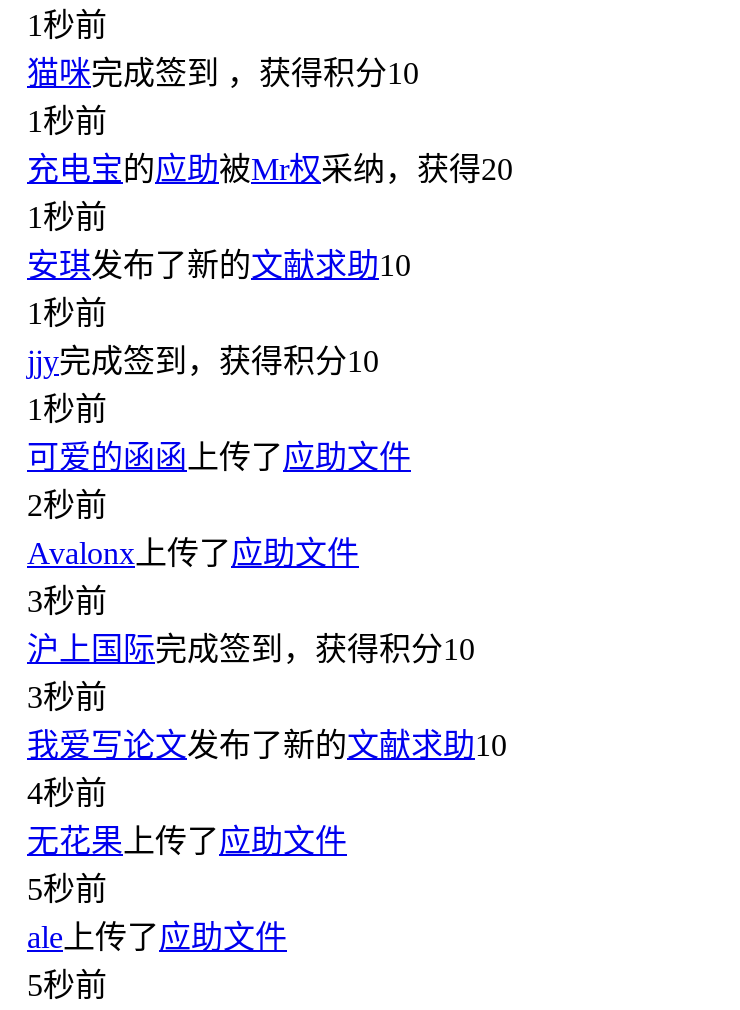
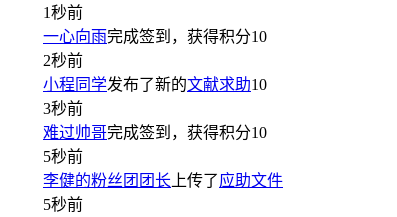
[27,56,513,474] 猫咪完成签到，获得积分10 | 1秒前 | 充电宝的应助被Mr权采纳，获得20 | 1秒前 | 安琪发布了新的文献求助10 | 1秒前 | jjy完成签到，获得积分10 | 1秒前 | 可爱的函函上传了应助文件 -> [43,28,267,45] 一心向雨完成签到，获得积分10
[27,536,359,570] Avalonx上传了应助文件 -> [43,76,267,93] 小程同学发布了新的文献求助10
[27,632,507,858] 沪上国际完成签到，获得积分10 | 3秒前 | 我爱写论文发布了新的文献求助10 | 4秒前 | 无花果上传了应助文件 -> [43,124,267,141] 难过帅哥完成签到，获得积分10
[27,920,287,954] ale上传了应助文件 -> [43,172,283,189] 李健的粉丝团团长上传了应助文件

